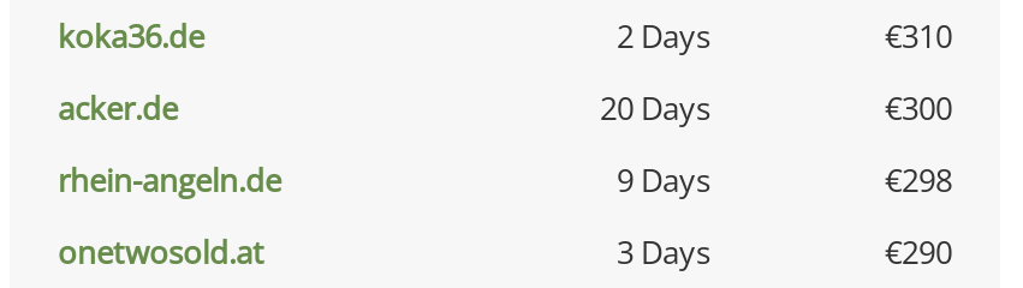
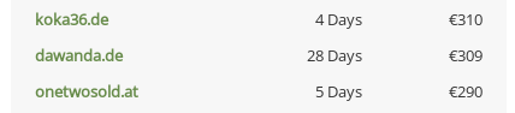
[617,14,710,58] 2 Days -> [315,8,362,30] 4 Days
[58,86,952,202] acker.de | 20 Days | €300 | rhein-angeln.de | 9 Days | €298 -> [35,44,483,66] dawanda.de | 28 Days | €309
[617,230,710,274] 3 Days -> [315,81,362,102] 5 Days

